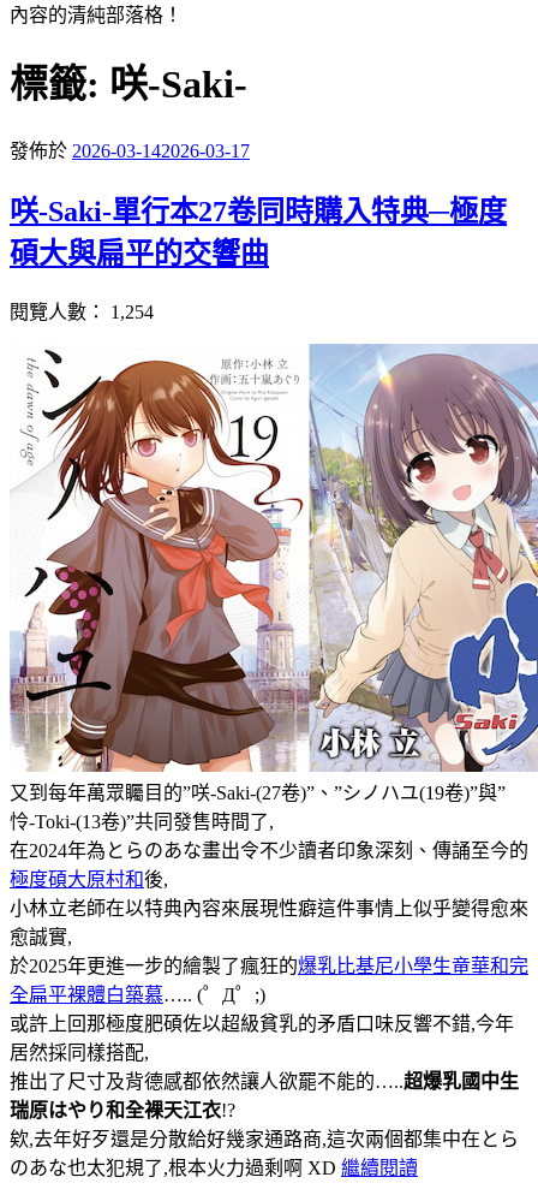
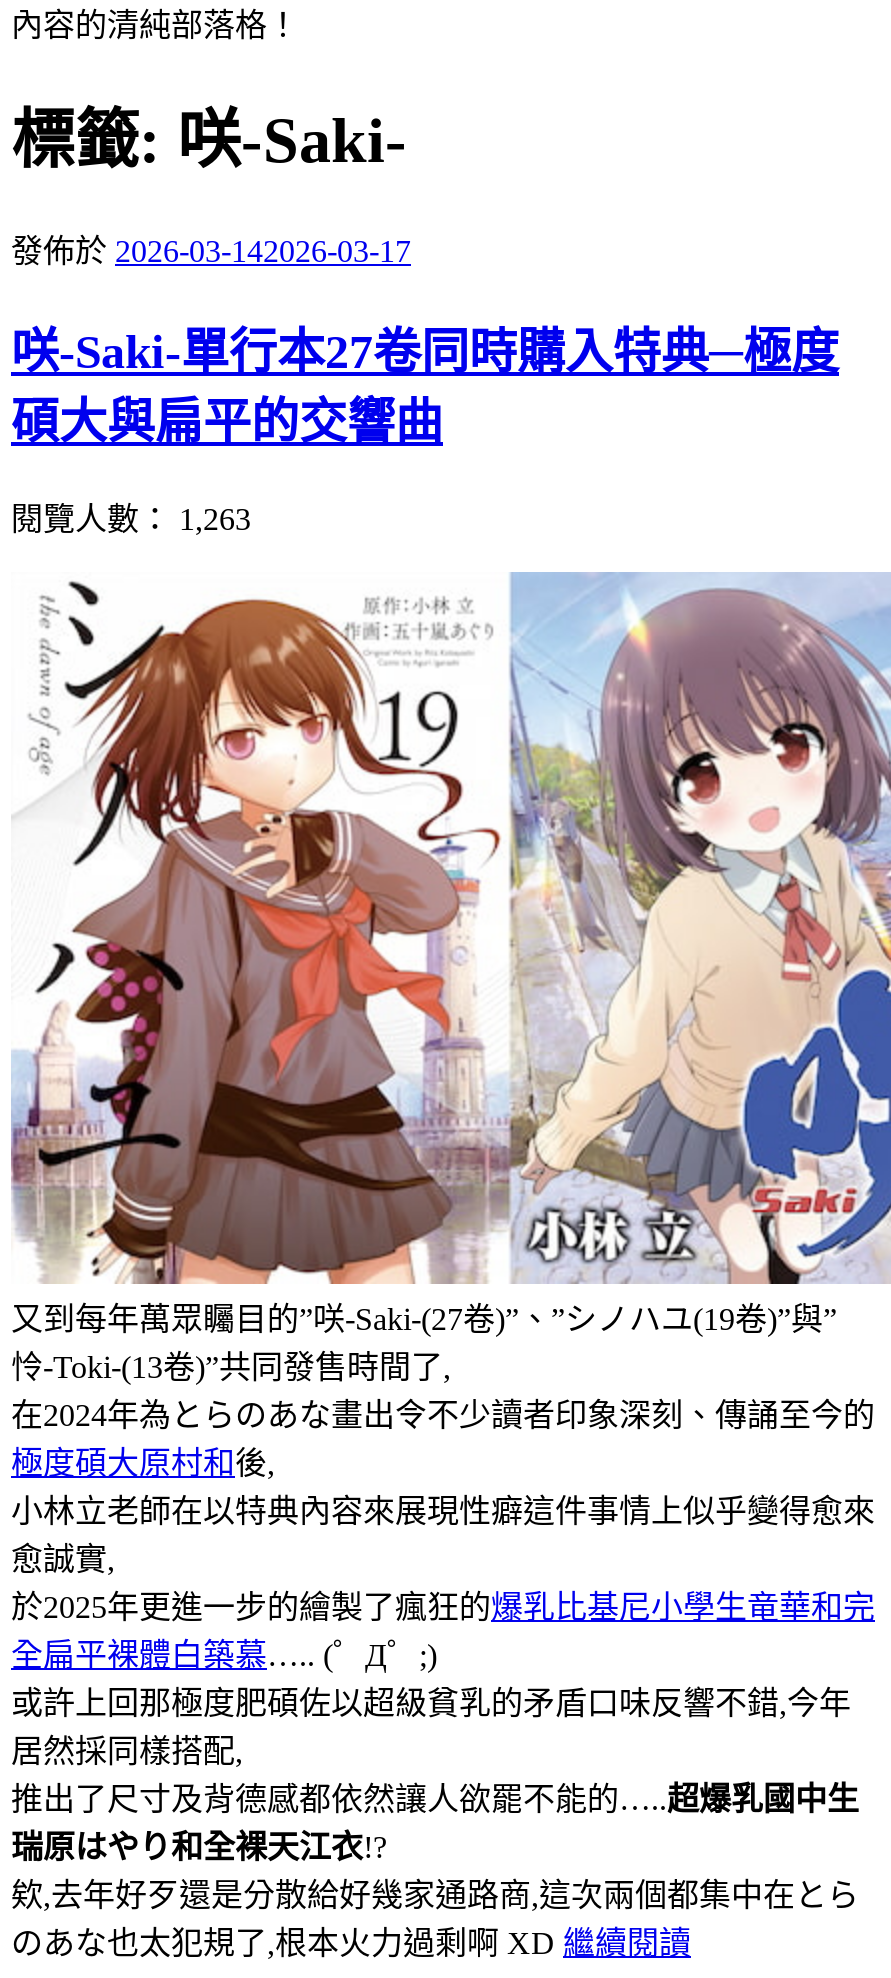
[10,301,154,322] 閱覽人數： 1,254 -> [11,501,251,535] 閱覽人數： 1,263

